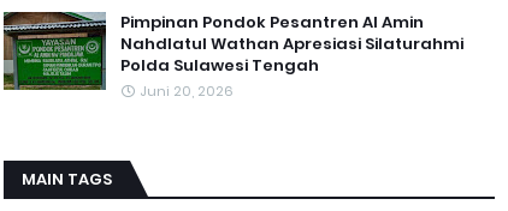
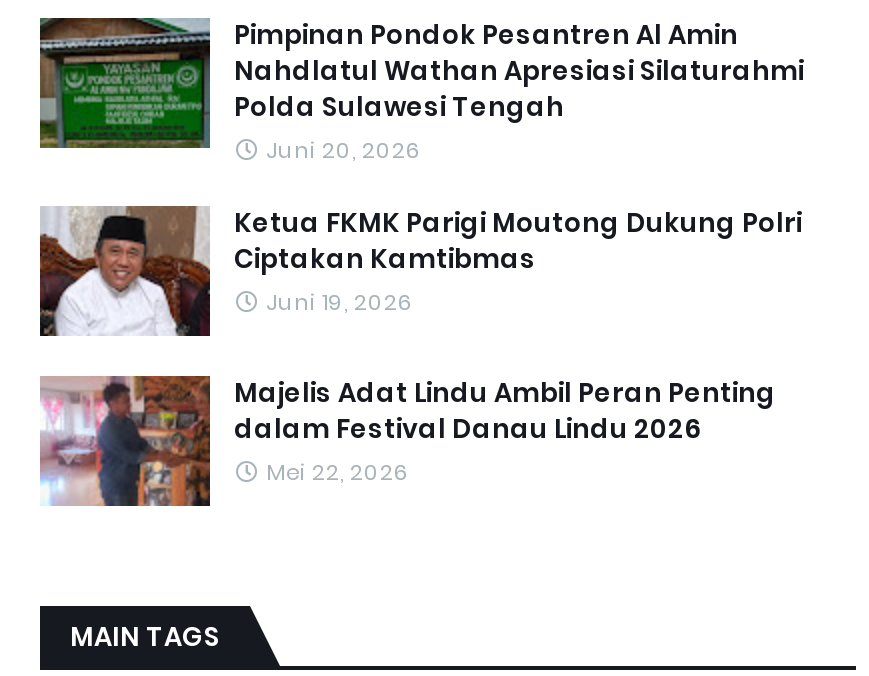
none -> [38,203,802,487] [image] | Ketua FKMK Parigi Moutong Dukung Polri | Ciptakan Kamtibmas | Juni 19, 2026 | Majelis Adat Lindu Ambil Peran Penting | dalam Festival Danau Lindu 2026 | Mei 22, 2026
none -> [40,374,212,508] [image]

